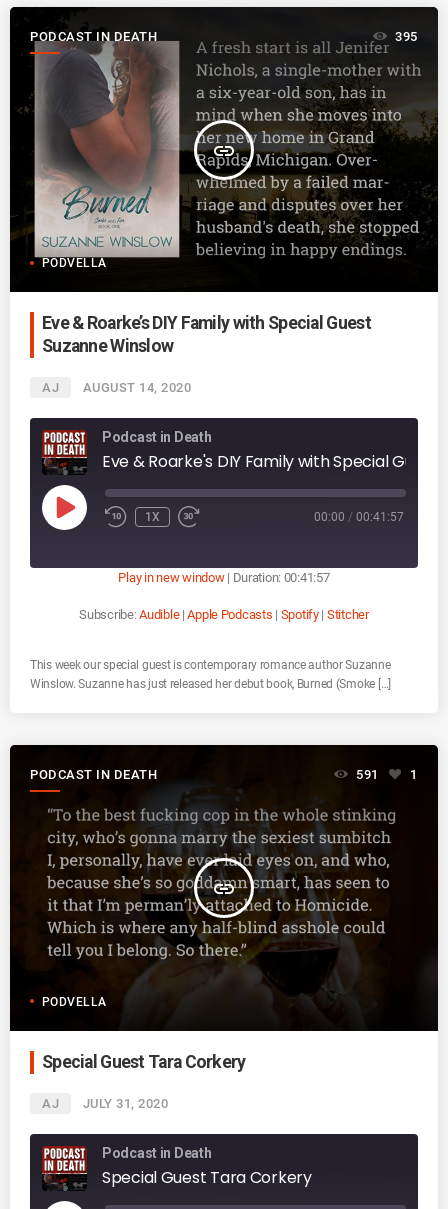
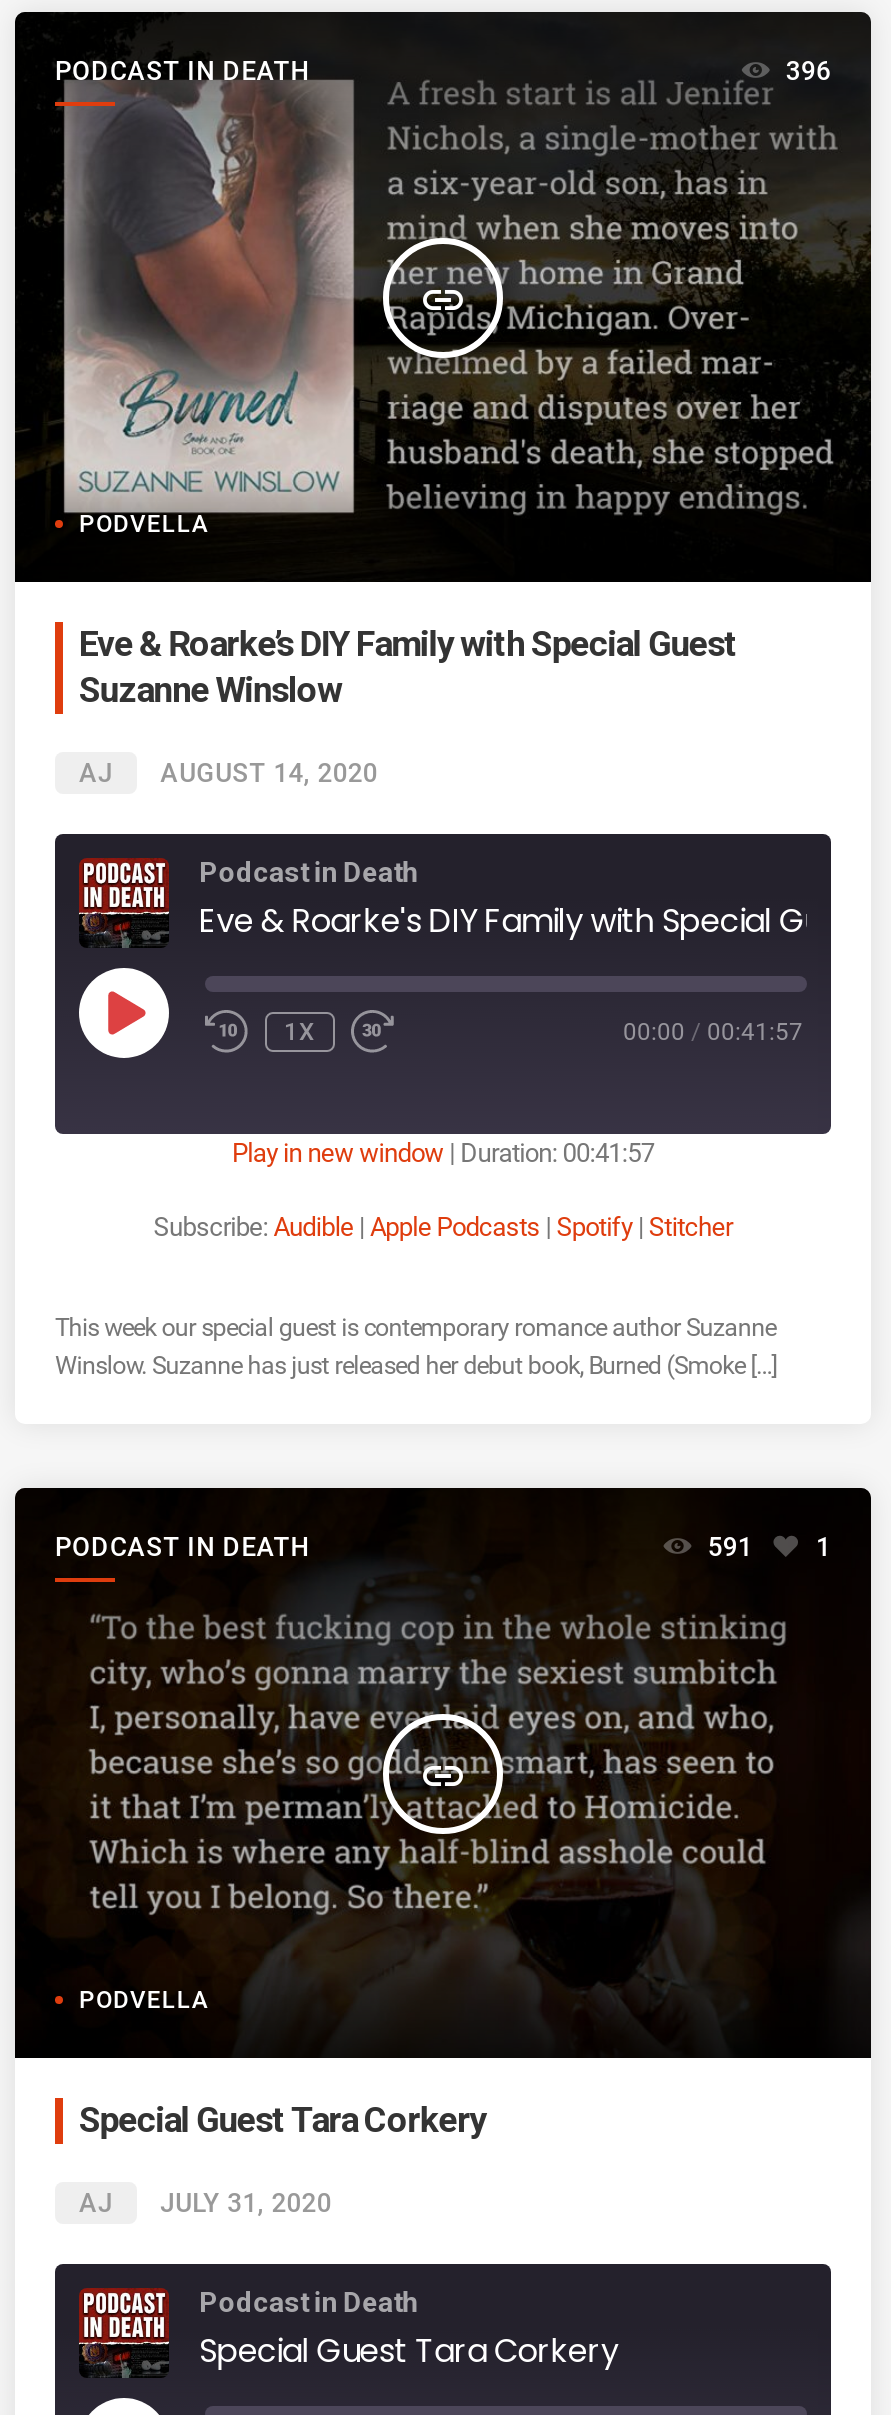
[392,29,418,44] 395 -> [779,56,831,86] 396

